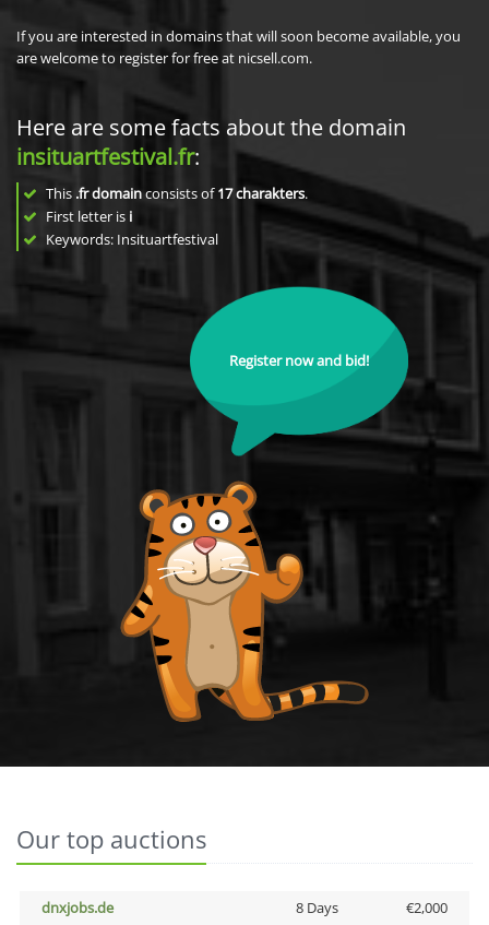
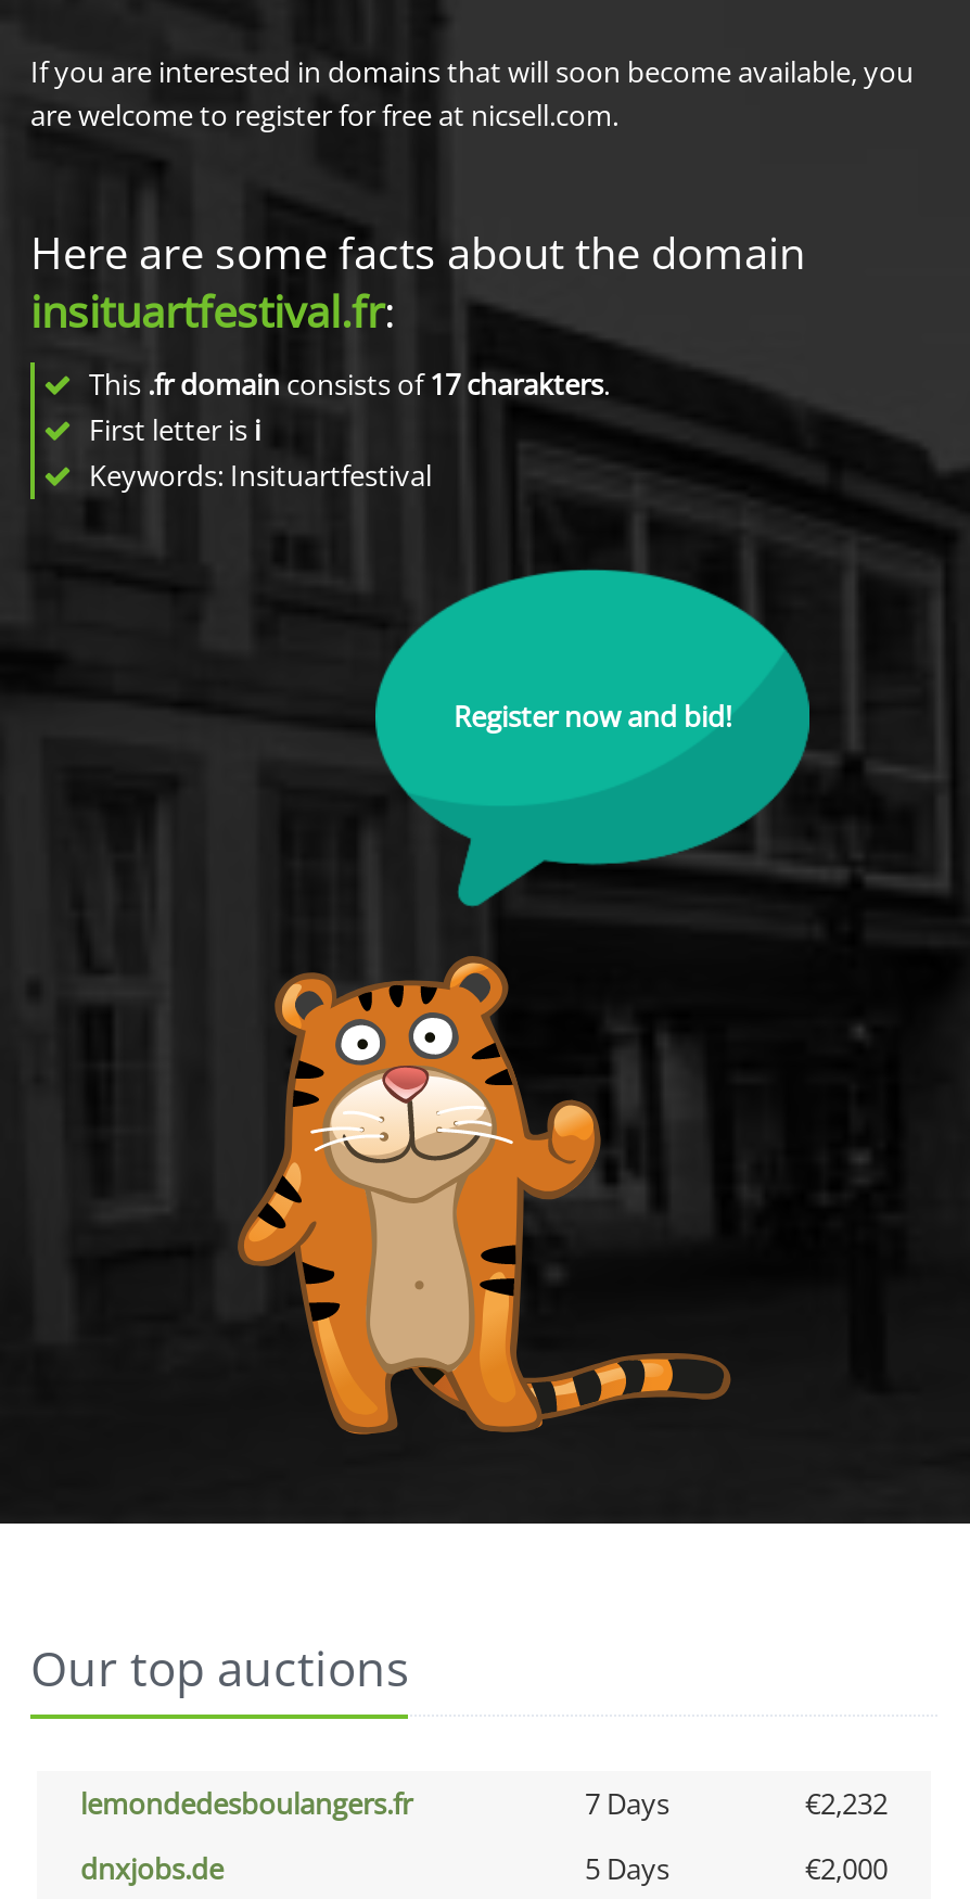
none -> [80,1784,888,1823] lemondedesboulangers.fr | 7 Days | €2,232
[295,898,338,917] 8 Days -> [585,1849,669,1888] 5 Days

